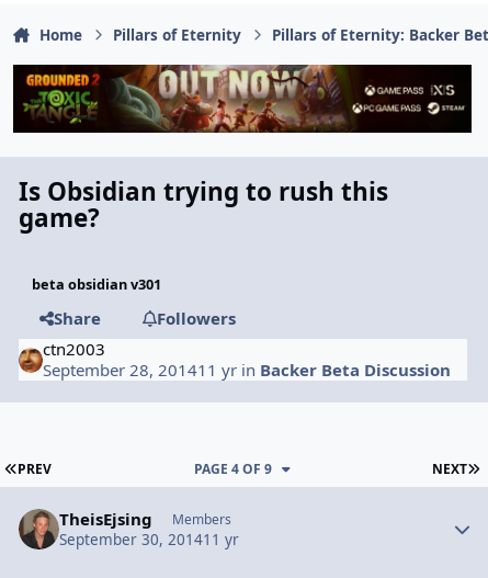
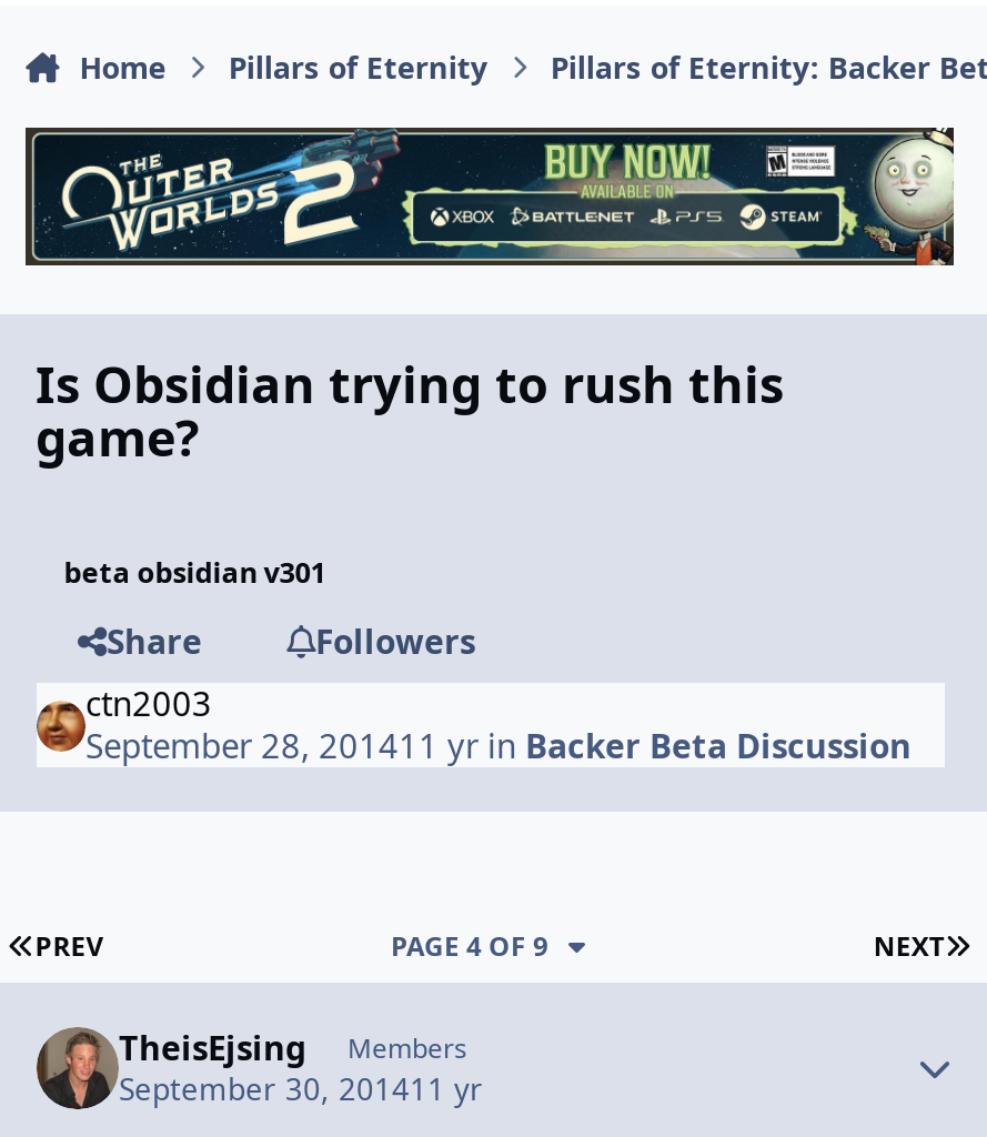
[14,64,473,134] [image] -> [26,125,956,268] [image]

